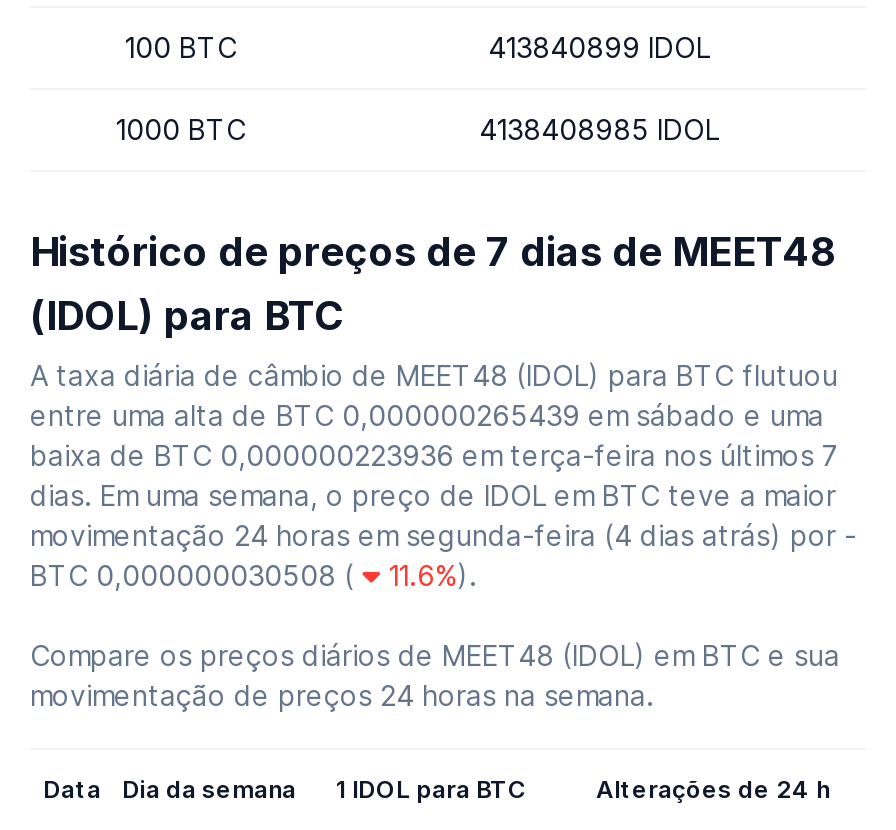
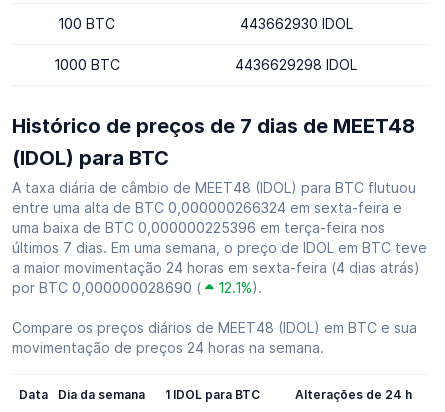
[488,30,710,64] 413840899 IDOL -> [239,15,352,32] 443662930 IDOL
[479,112,719,146] 4138408985 IDOL -> [235,56,357,73] 4436629298 IDOL
[30,398,856,592] entre uma alta de BTC 0,000000265439 em sábado e uma | baixa de BTC 0,000000223936 em terça-feira nos últimos 7 | dias. Em uma semana, o preço de IDOL em BTC teve a maior | movimentação 24 horas em segunda-feira (4 dias atrás) por - | BTC 0,000000030508 ( | 11.6%). -> [12,199,427,296] entre uma alta de BTC 0,000000266324 em sexta-feira e | uma baixa de BTC 0,000000225396 em terça-feira nos | últimos 7 dias. Em uma semana, o preço de IDOL em BTC teve | a maior movimentação 24 horas em sexta-feira (4 dias atrás) | por BTC 0,000000028690 ( | 12.1%).

